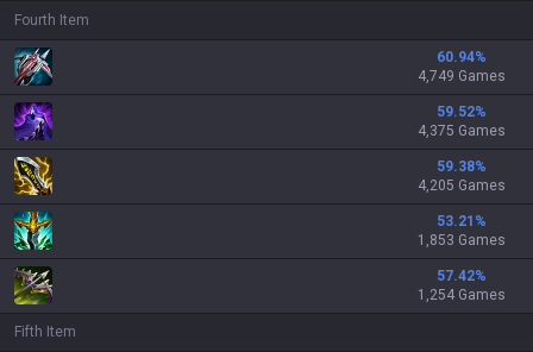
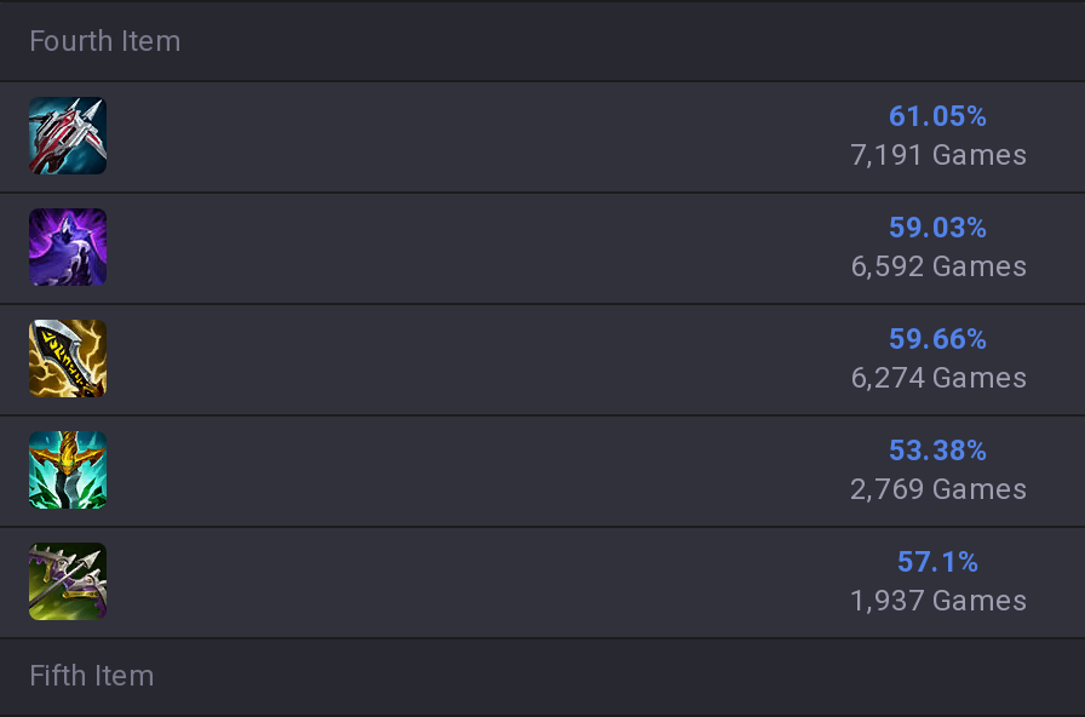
[437,49,487,65] 60.94% -> [889,99,991,133] 61.05%
[418,68,506,84] 4,749 Games -> [850,138,1029,172] 7,191 Games
[437,103,487,120] 59.52% -> [889,211,991,245] 59.03%
[418,122,506,139] 4,375 Games -> [850,249,1029,283] 6,592 Games
[437,158,487,175] 59.38% -> [889,322,991,356] 59.66%
[418,177,506,194] 4,205 Games -> [850,361,1029,395] 6,274 Games
[437,213,487,230] 53.21% -> [889,434,991,468] 53.38%
[418,232,506,249] 1,853 Games -> [850,472,1029,506] 2,769 Games
[437,268,487,284] 57.42% -> [897,545,982,579] 57.1%
[418,287,506,303] 1,254 Games -> [850,584,1029,618] 1,937 Games

